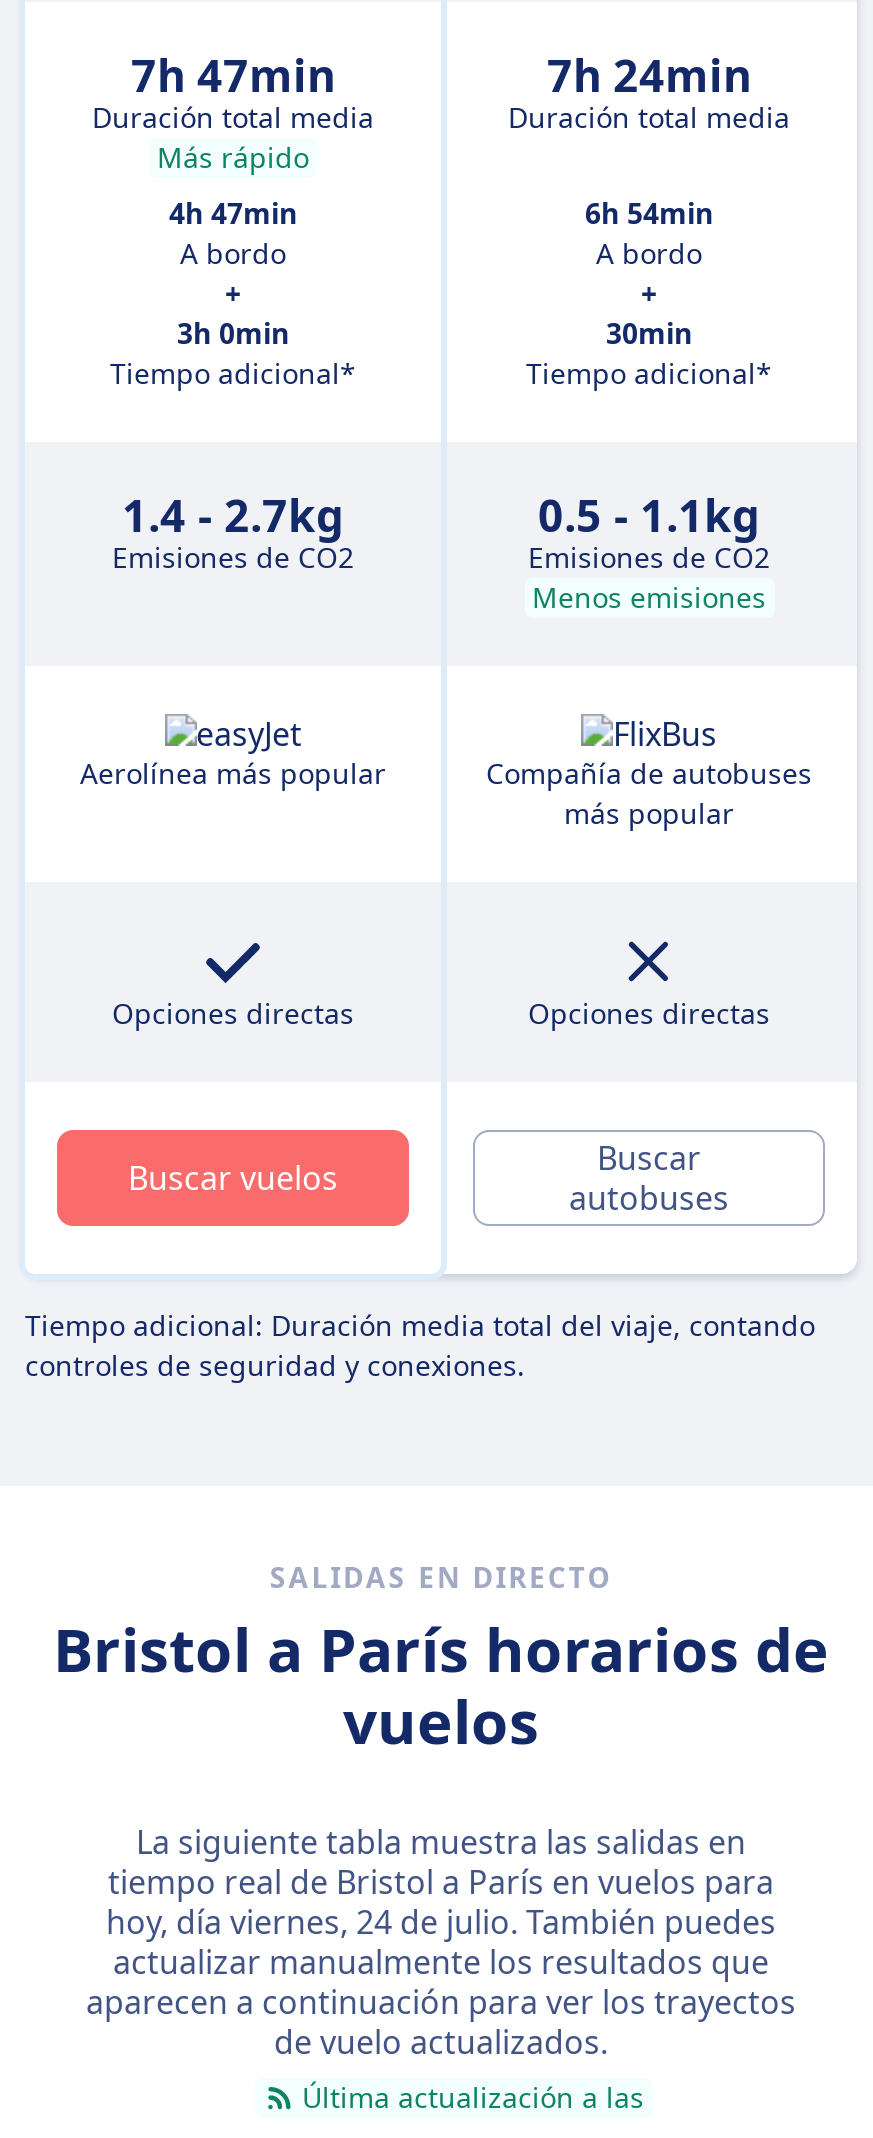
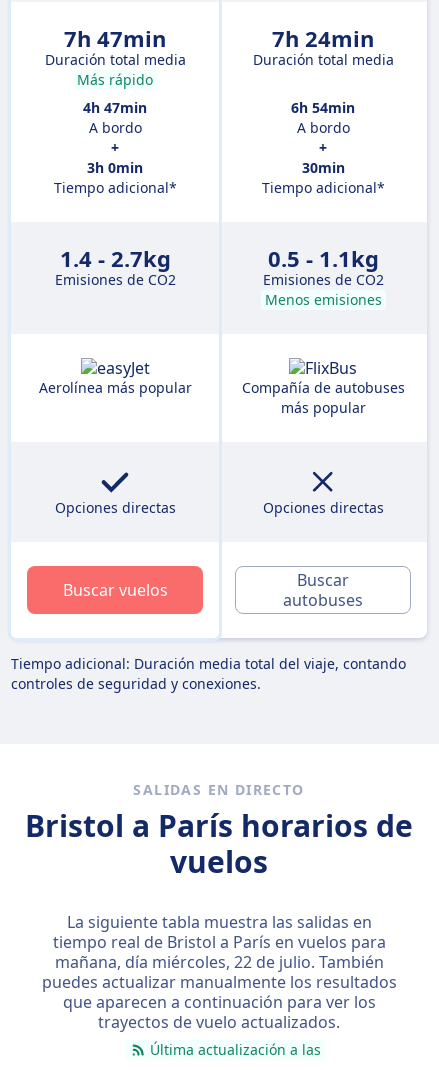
[86,1900,796,2064] hoy, día viernes, 24 de julio. También puedes | actualizar manualmente los resultados que | aparecen a continuación para ver los trayectos | de vuelo actualizados. -> [41,951,396,1033] mañana, día miércoles, 22 de julio. También | puedes actualizar manualmente los resultados | que aparecen a continuación para ver los | trayectos de vuelo actualizados.

